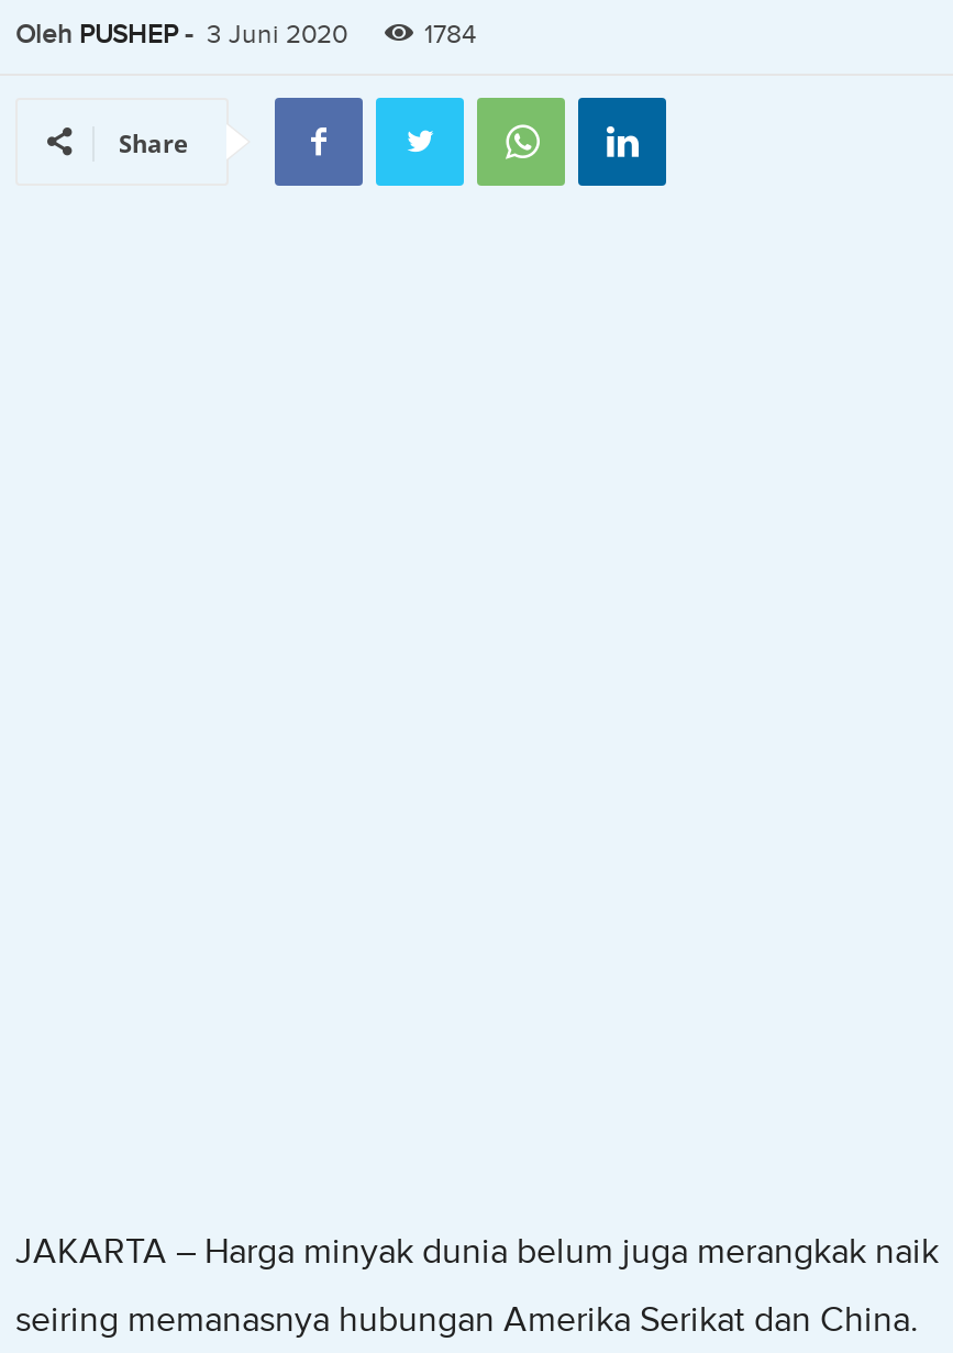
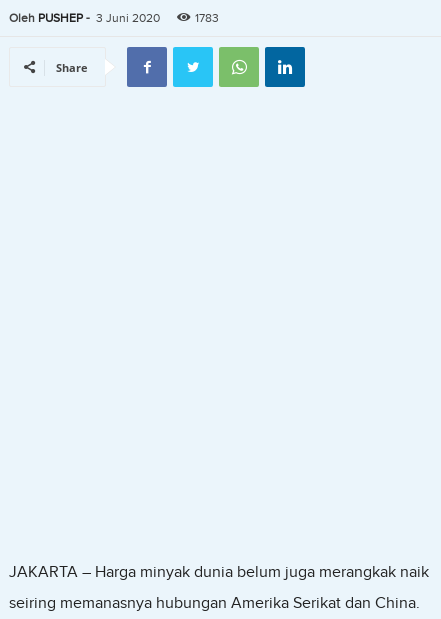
[424,19,477,49] 1784 -> [195,11,219,25] 1783

